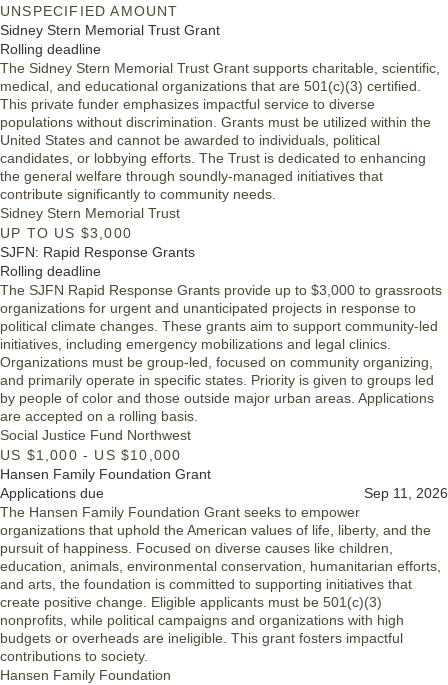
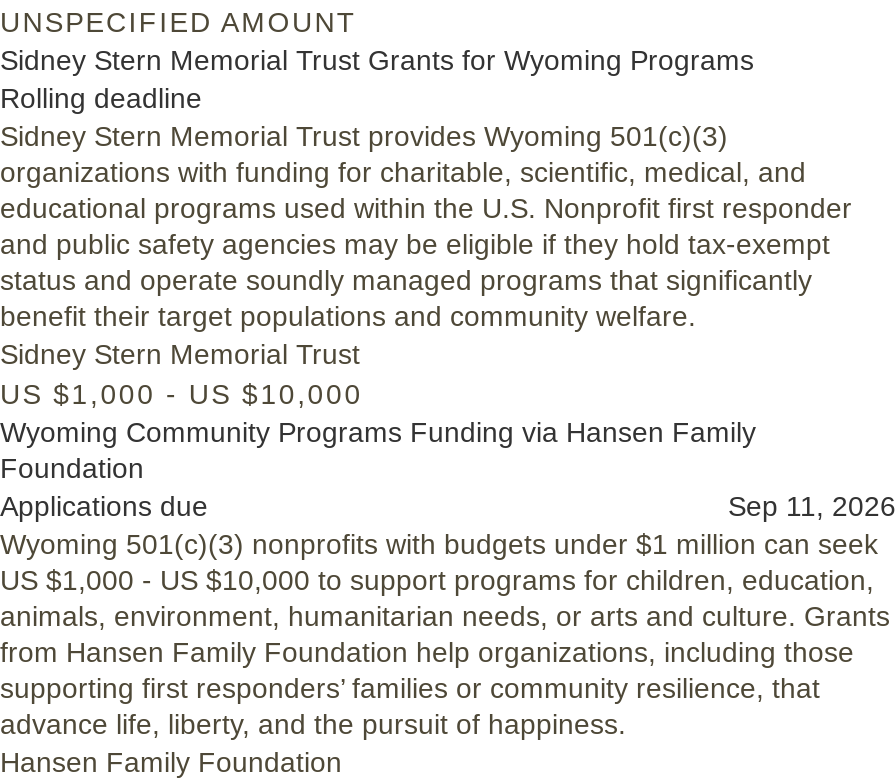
[0,22,220,38] Sidney Stern Memorial Trust Grant -> [0,44,754,76] Sidney Stern Memorial Trust Grants for Wyoming Programs
[0,60,440,202] The Sidney Stern Memorial Trust Grant supports charitable, scientific, | medical, and educational organizations that are 501(c)(3) certified. | This private funder emphasizes impactful service to diverse | populations without discrimination. Grants must be utilized within the | United States and cannot be awarded to individuals, political | candidates, or lobbying efforts. The Trust is dedicated to enhancing | the general welfare through soundly-managed initiatives that | contribute significantly to community needs. -> [0,120,852,332] Sidney Stern Memorial Trust provides Wyoming 501(c)(3) | organizations with funding for charitable, scientific, medical, and | educational programs used within the U.S. Nonprofit first responder | and public safety agencies may be eligible if they hold tax-exempt | status and operate soundly managed programs that significantly | benefit their target populations and community welfare.
[0,225,442,443] UP TO US $3,000 | SJFN: Rapid Response Grants | Rolling deadline | The SJFN Rapid Response Grants provide up to $3,000 to grassroots | organizations for urgent and unanticipated projects in response to | political climate changes. These grants aim to support community-led | initiatives, including emergency mobilizations and legal clinics. | Organizations must be group-led, focused on community organizing, | and primarily operate in specific states. Priority is given to groups led | by people of color and those outside major urban areas. Applications | are accepted on a rolling basis. | Social Justice Fund Northwest -> none
[0,466,211,482] Hansen Family Foundation Grant -> [0,416,756,484] Wyoming Community Programs Funding via Hansen Family | Foundation
[0,504,441,664] The Hansen Family Foundation Grant seeks to empower | organizations that uphold the American values of life, liberty, and the | pursuit of happiness. Focused on diverse causes like children, | education, animals, environmental conservation, humanitarian efforts, | and arts, the foundation is committed to supporting initiatives that | create positive change. Eligible applicants must be 501(c)(3) | nonprofits, while political campaigns and organizations with high | budgets or overheads are ineligible. This grant fosters impactful | contributions to society. -> [0,528,890,740] Wyoming 501(c)(3) nonprofits with budgets under $1 million can seek | US $1,000 - US $10,000 to support programs for children, education, | animals, environment, humanitarian needs, or arts and culture. Grants | from Hansen Family Foundation help organizations, including those | supporting first responders’ families or community resilience, that | advance life, liberty, and the pursuit of happiness.

